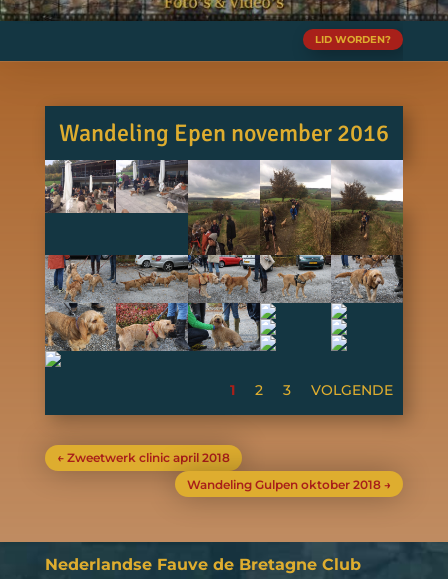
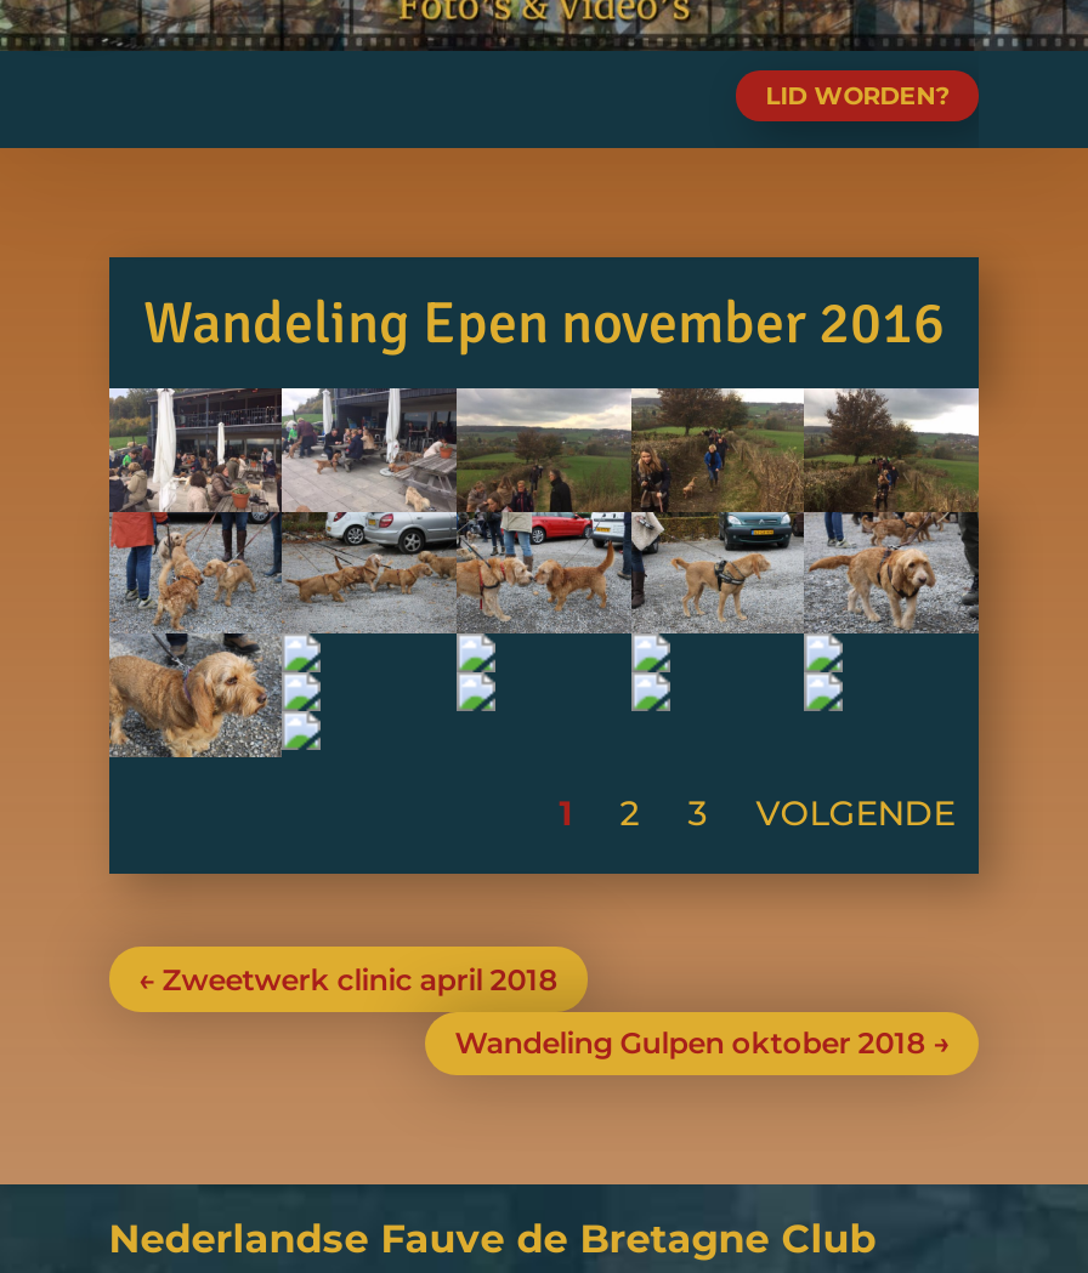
[44,159,404,367] [image] -> [109,386,979,760] [image]

